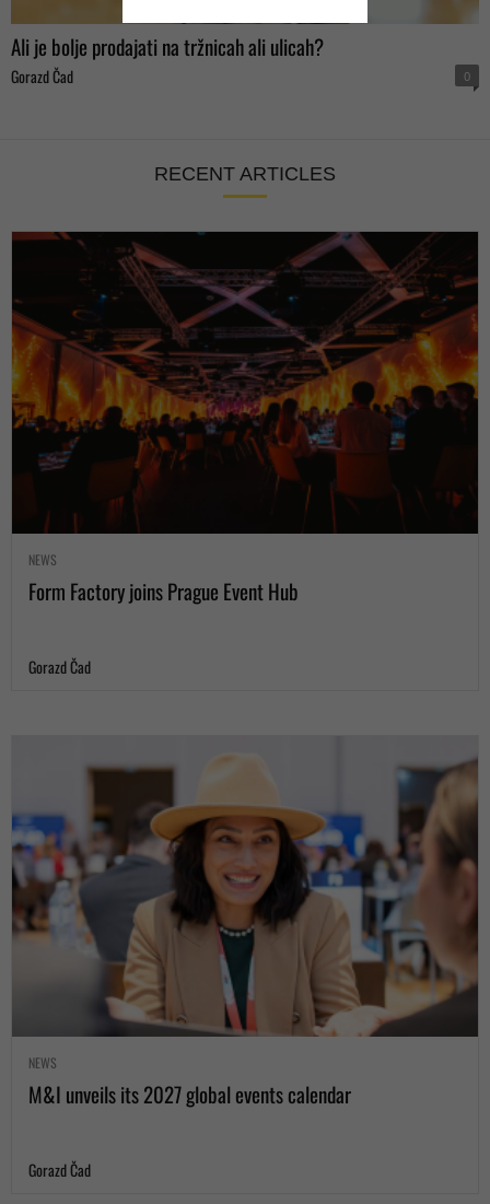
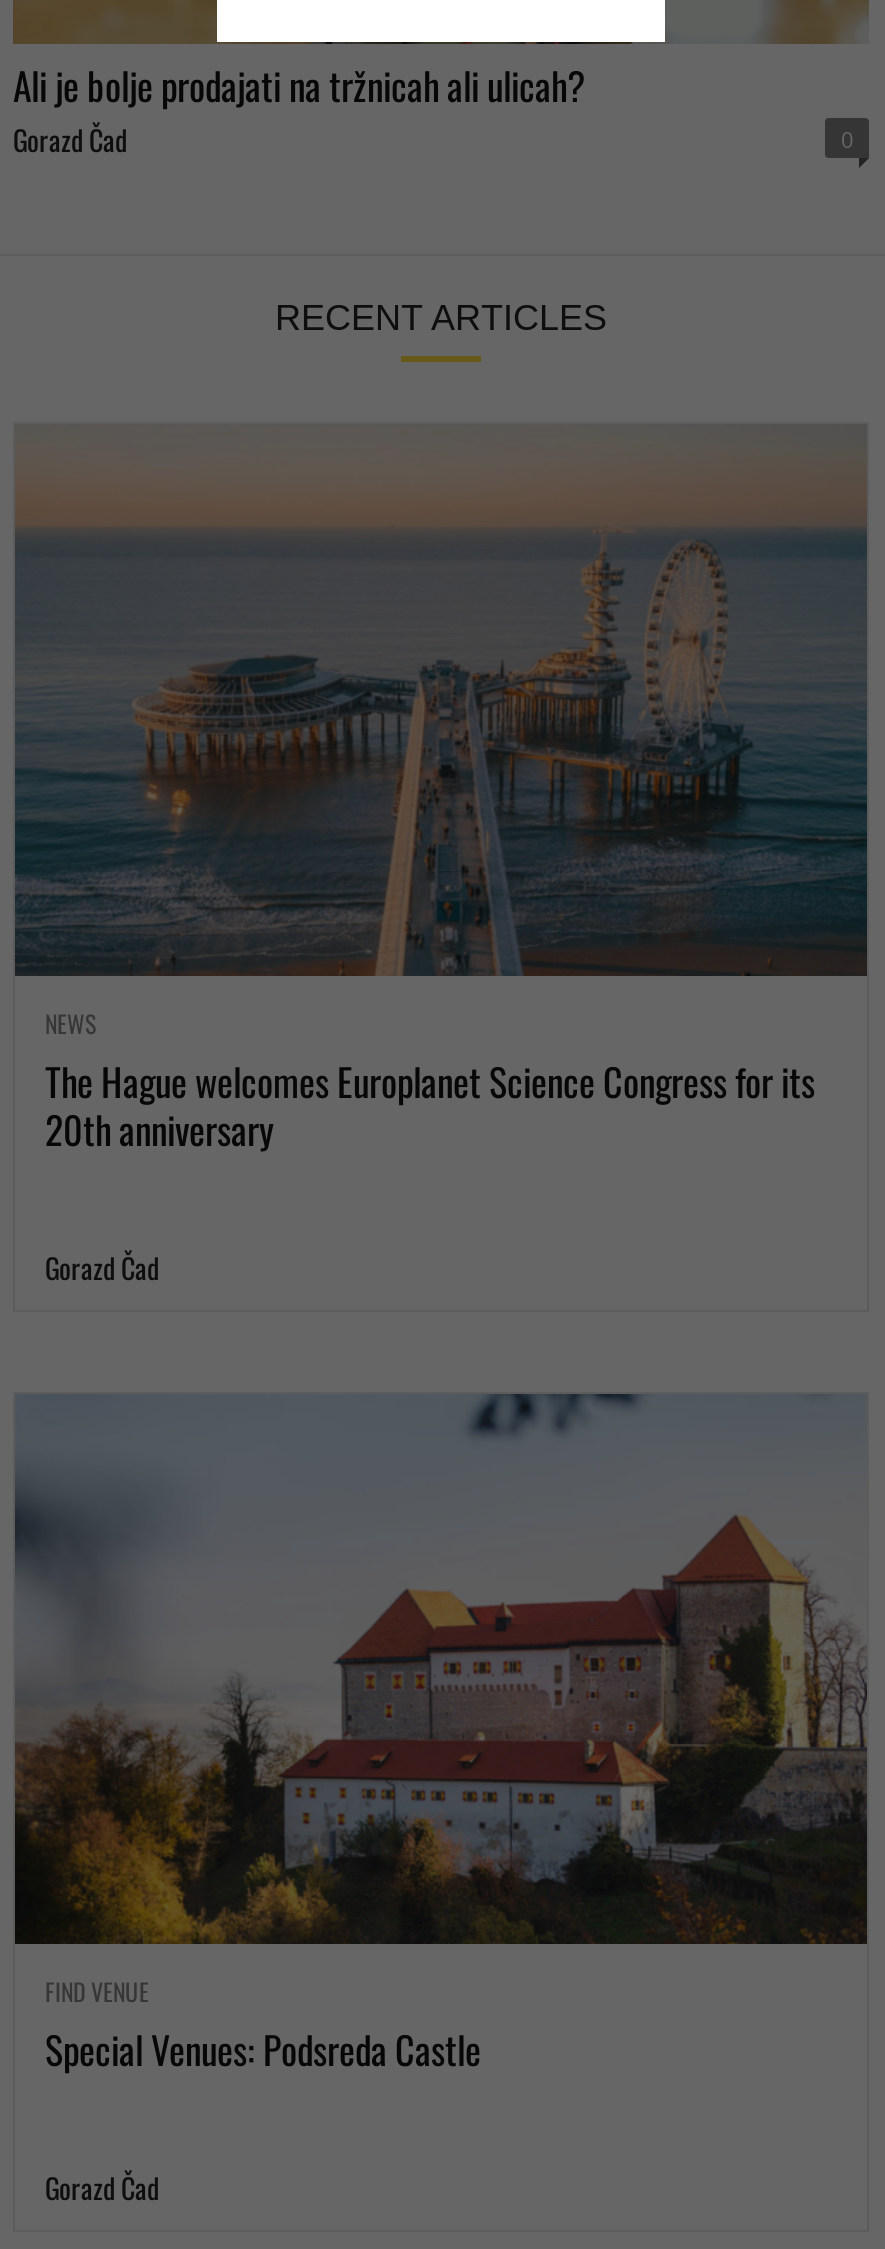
[12,232,478,605] [image] | Form Factory joins Prague Event Hub -> [15,426,867,1155] [image] | The Hague welcomes Europlanet Science Congress for its | 20th anniversary
[12,737,478,1109] [image] | NEWS | M&I unveils its 2027 global events calendar -> [15,1394,867,2076] [image] | FIND VENUE | Special Venues: Podsreda Castle

